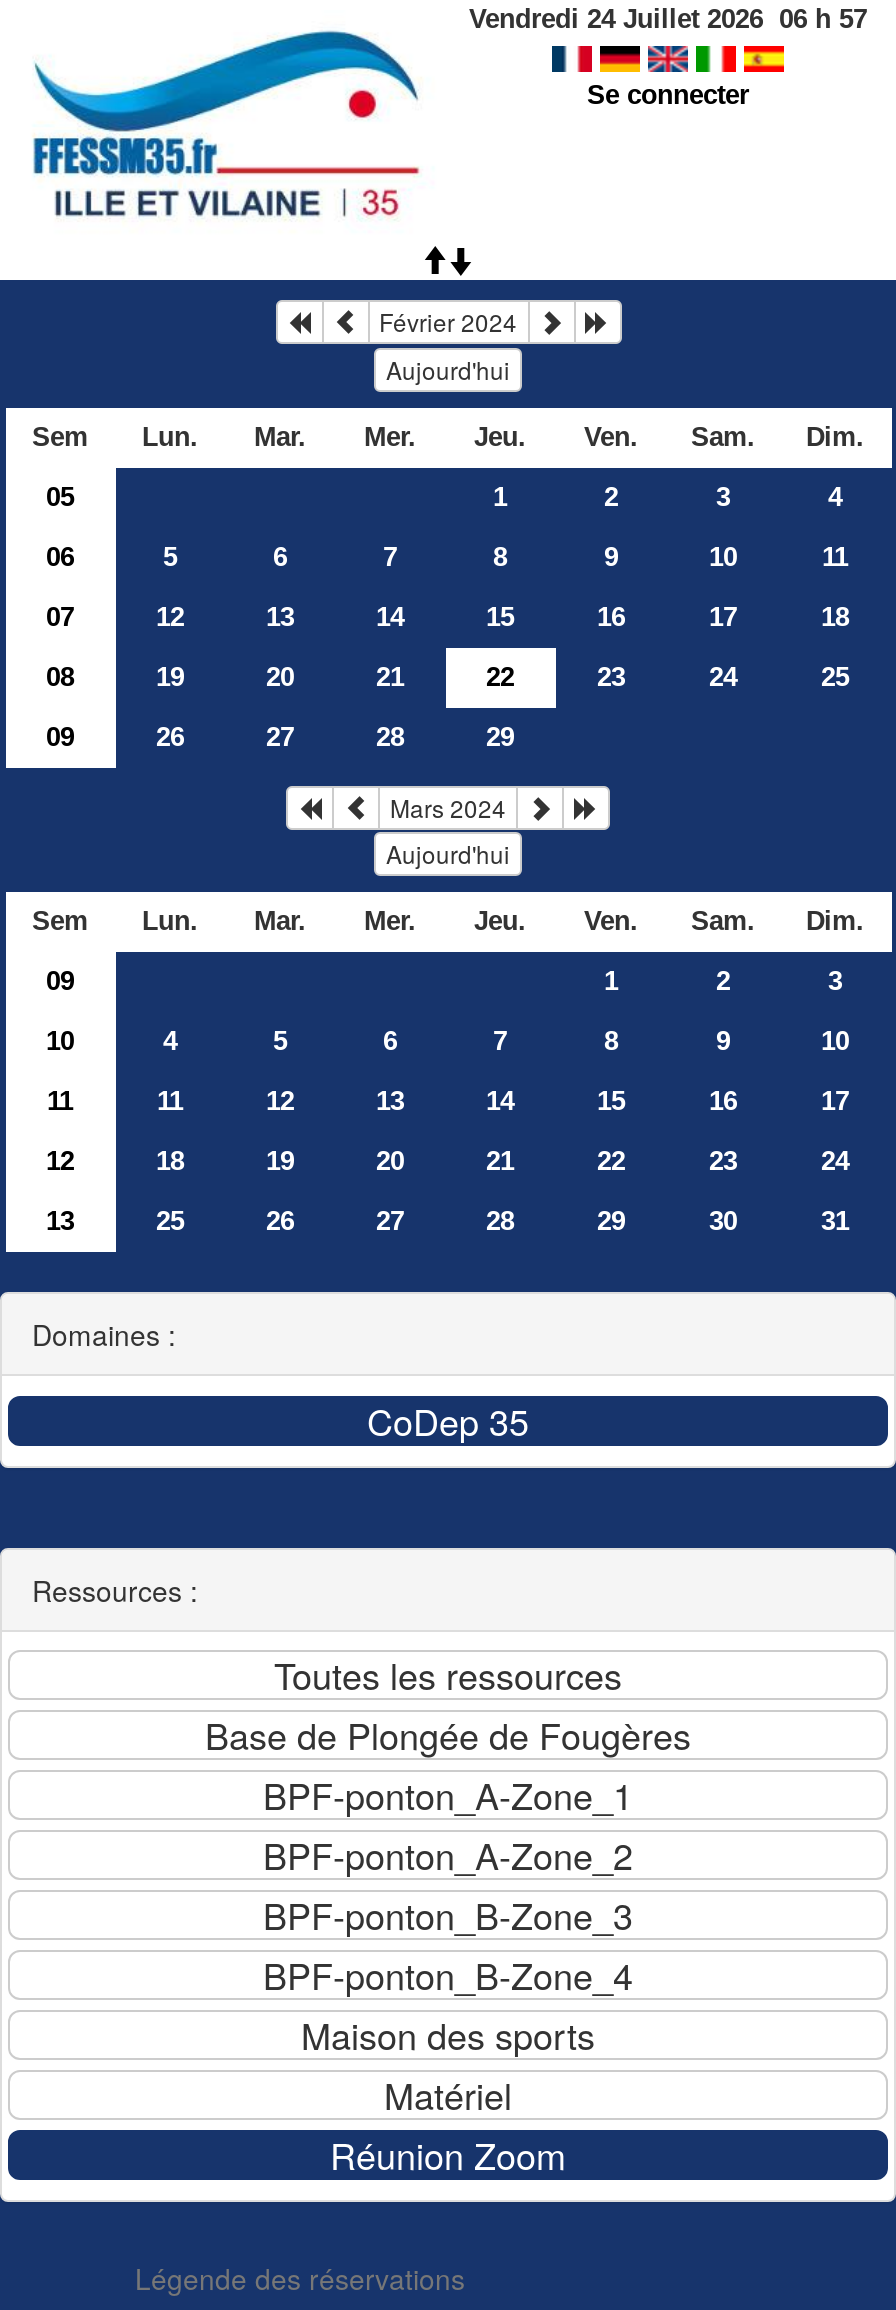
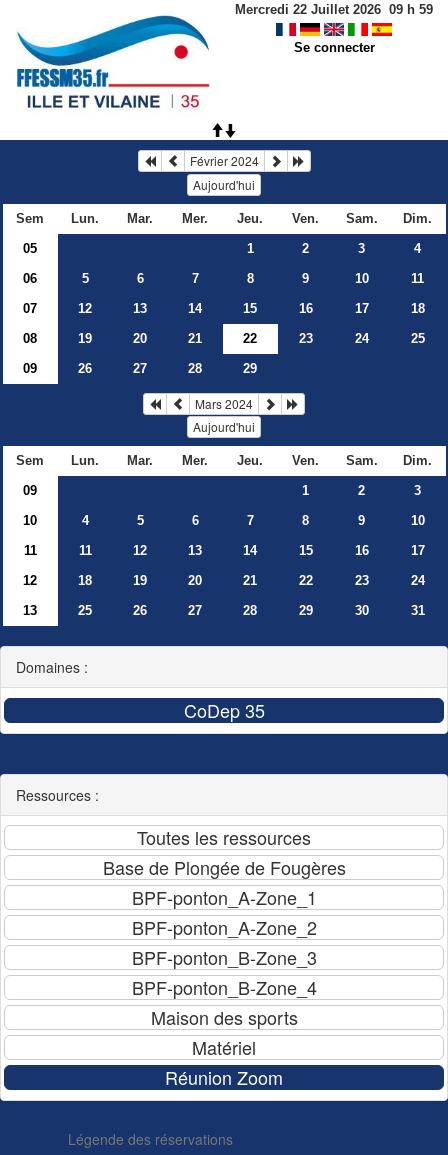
[469,4,867,34] Vendredi 24 Juillet 2026 06 h 57 -> [235,2,433,17] Mercredi 22 Juillet 2026 09 h 59

